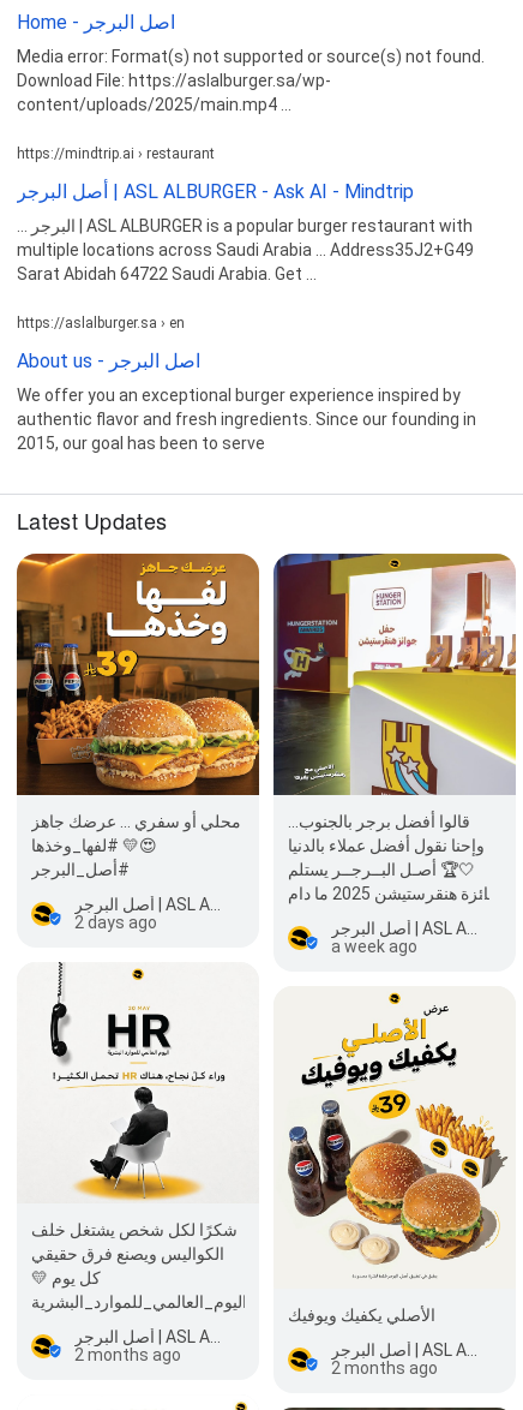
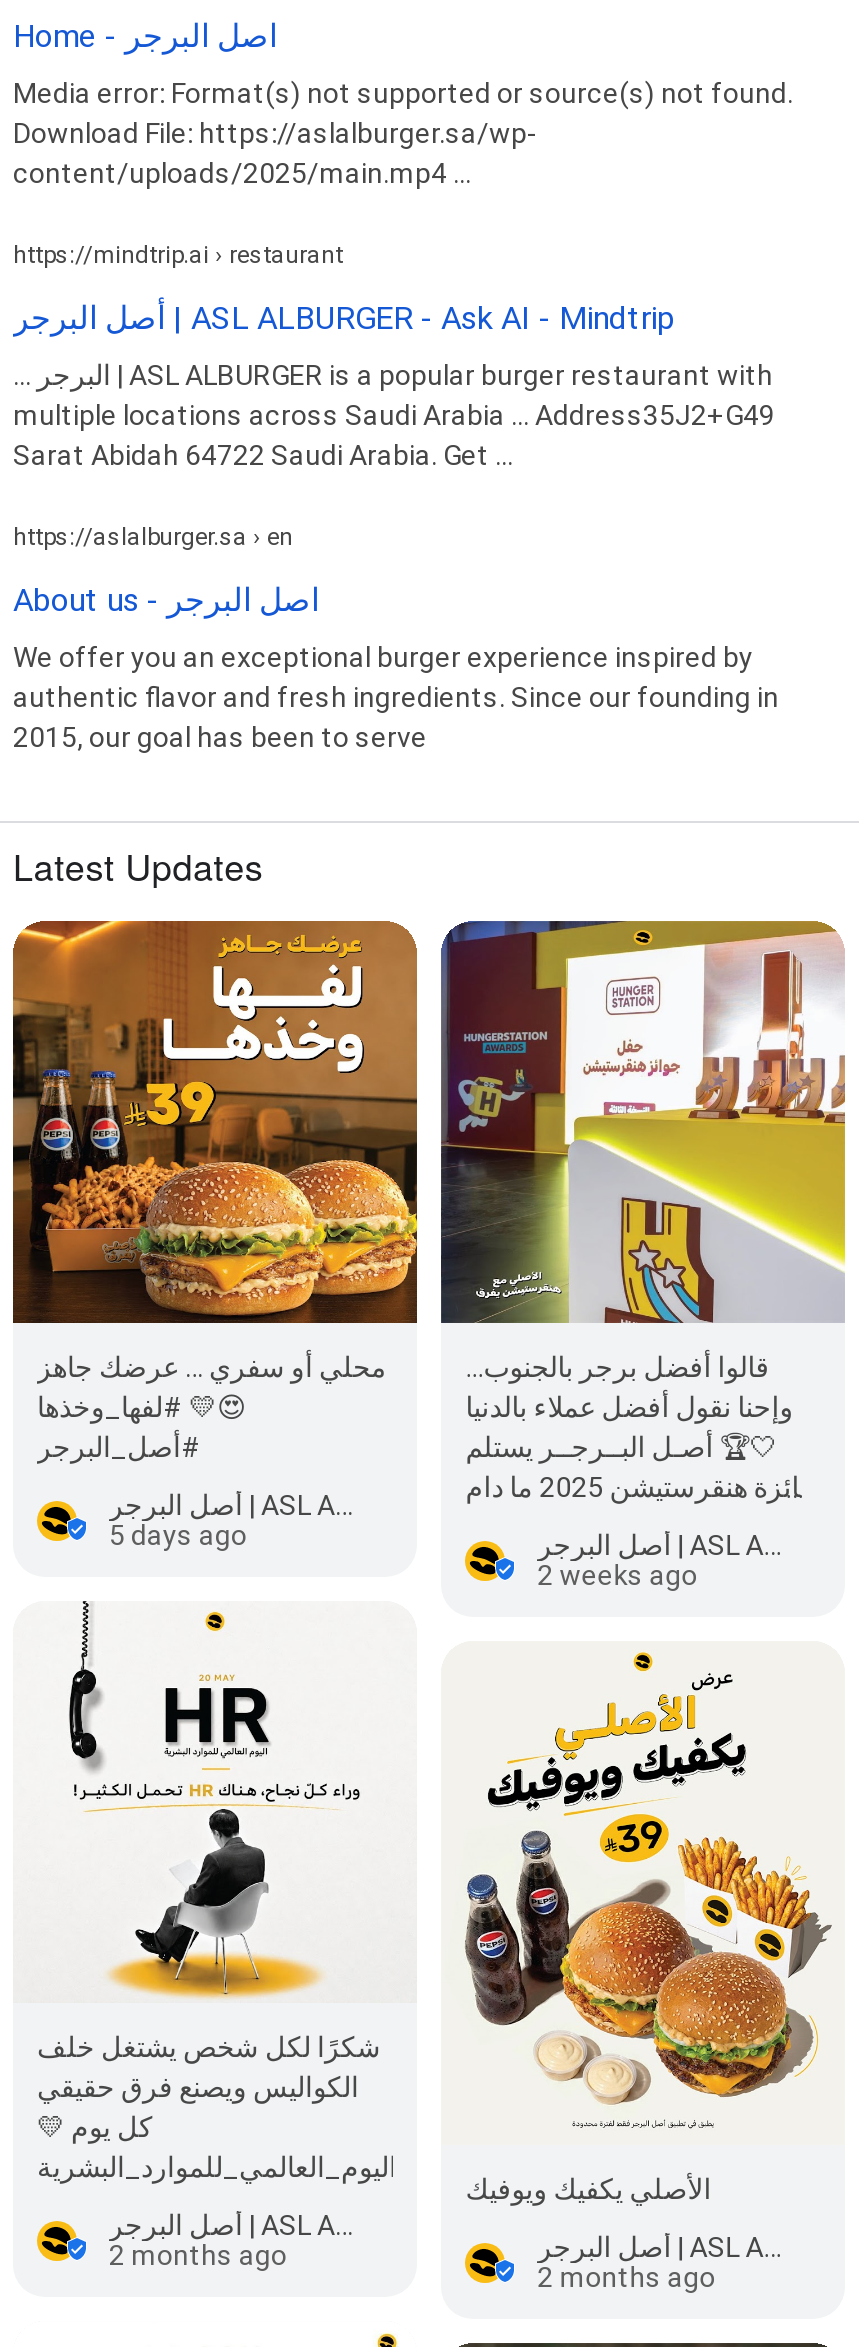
[74,913,157,932] 2 days ago -> [109,1520,247,1552] 5 days ago
[331,937,418,956] a week ago -> [537,1560,697,1592] 2 weeks ago

